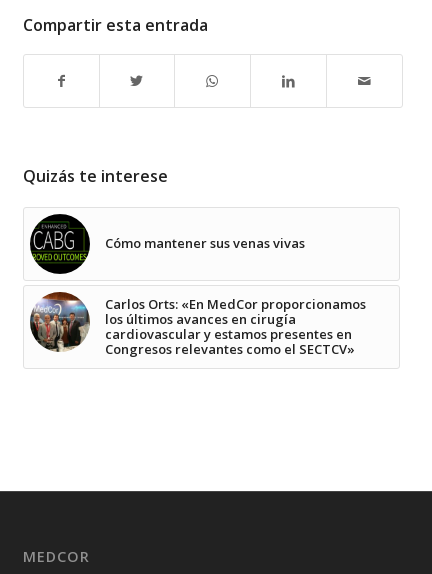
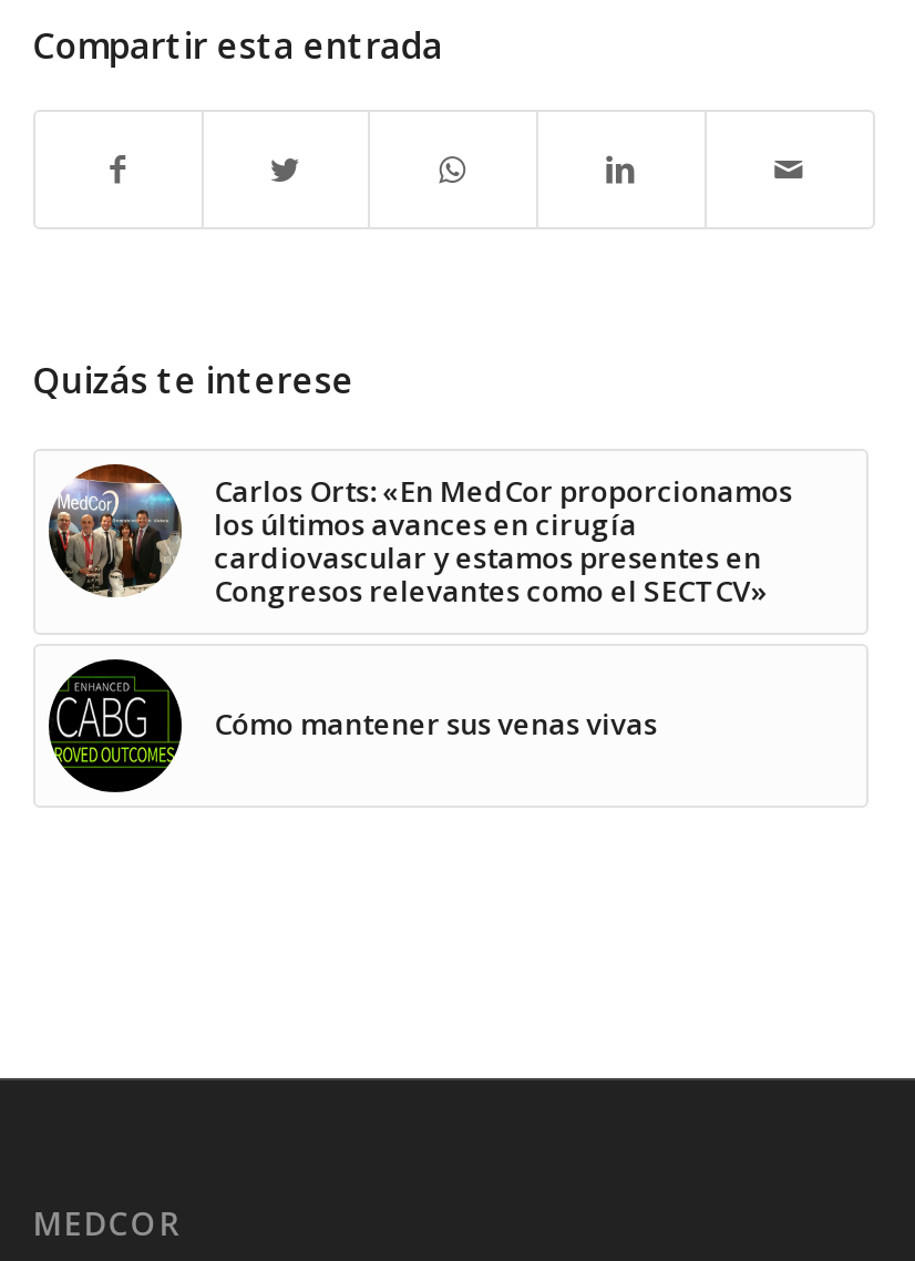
moved [30,214,305,275] -> [47,657,657,794]: [image] | Cómo mantener sus venas vivas
moved [28,290,366,358] -> [44,460,792,610]: [image] | Carlos Orts: «En MedCor proporcionamos | los últimos avances en cirugía | cardiovascular y estamos presentes en | Congresos relevantes como el SECTCV»

